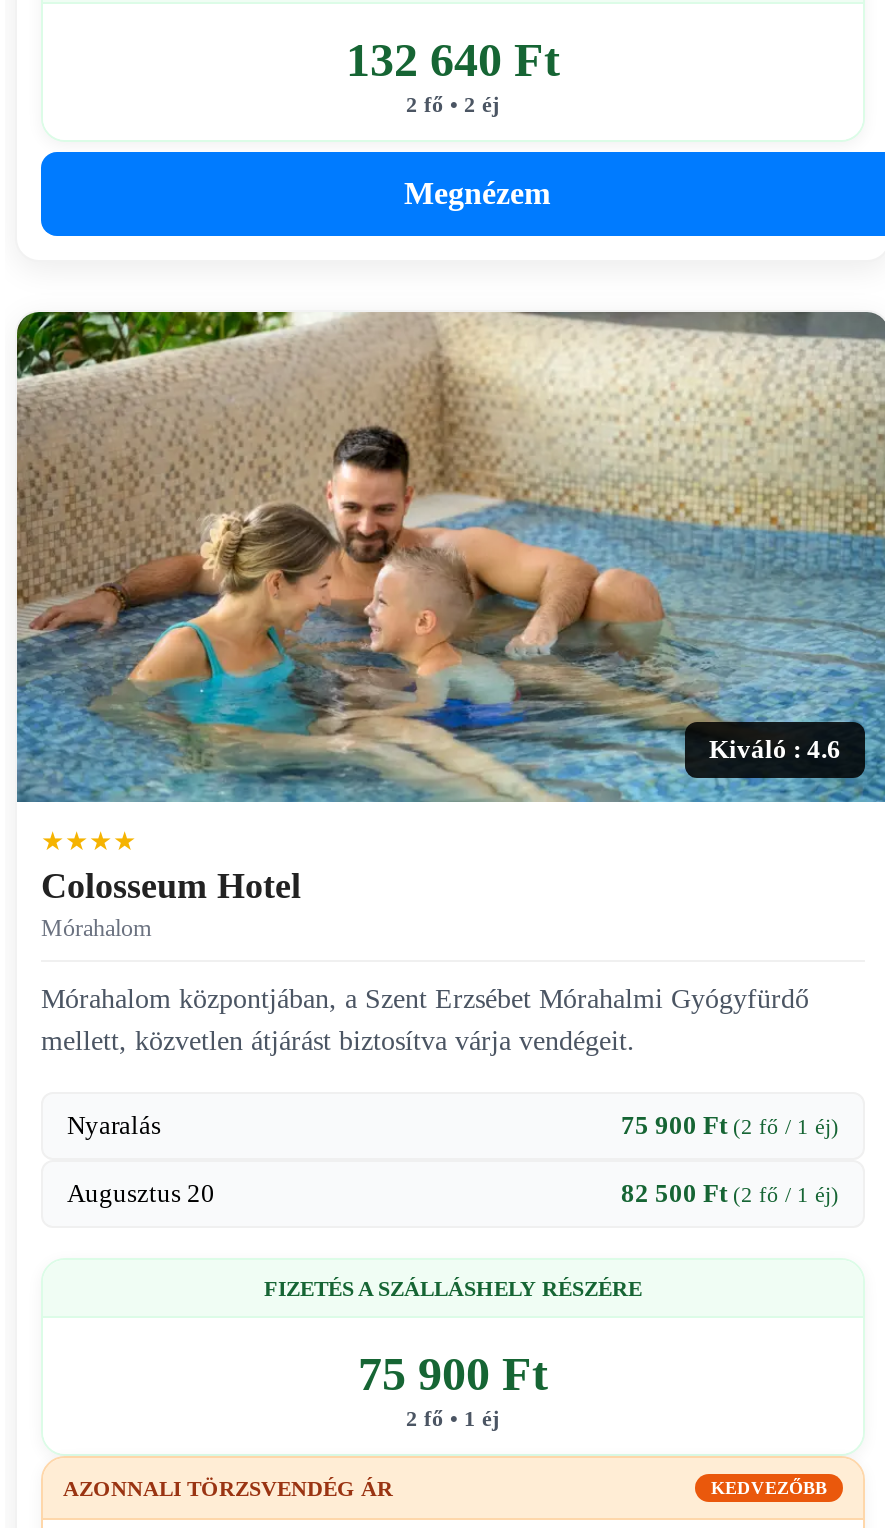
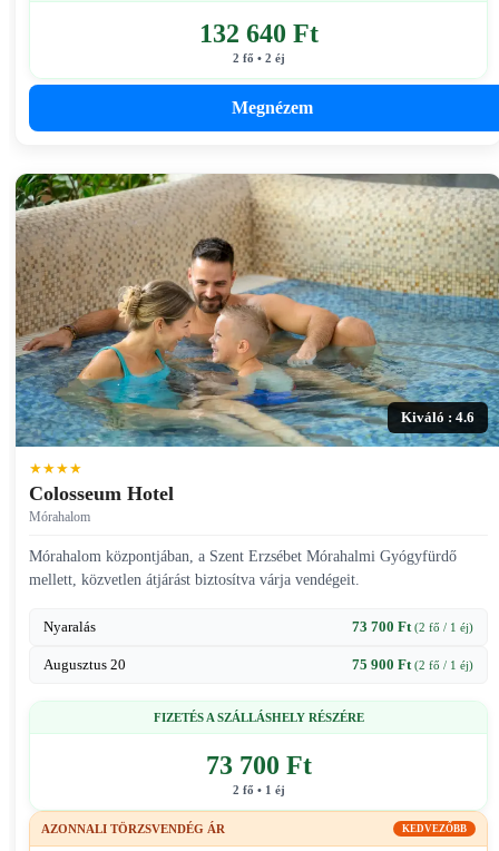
[621,1111,839,1141] 75 900 Ft (2 fő / 1 éj) -> [352,619,473,635] 73 700 Ft (2 fő / 1 éj)
[621,1179,839,1209] 82 500 Ft (2 fő / 1 éj) -> [352,656,473,673] 75 900 Ft (2 fő / 1 éj)
[358,1349,548,1401] 75 900 Ft -> [206,751,311,780] 73 700 Ft

